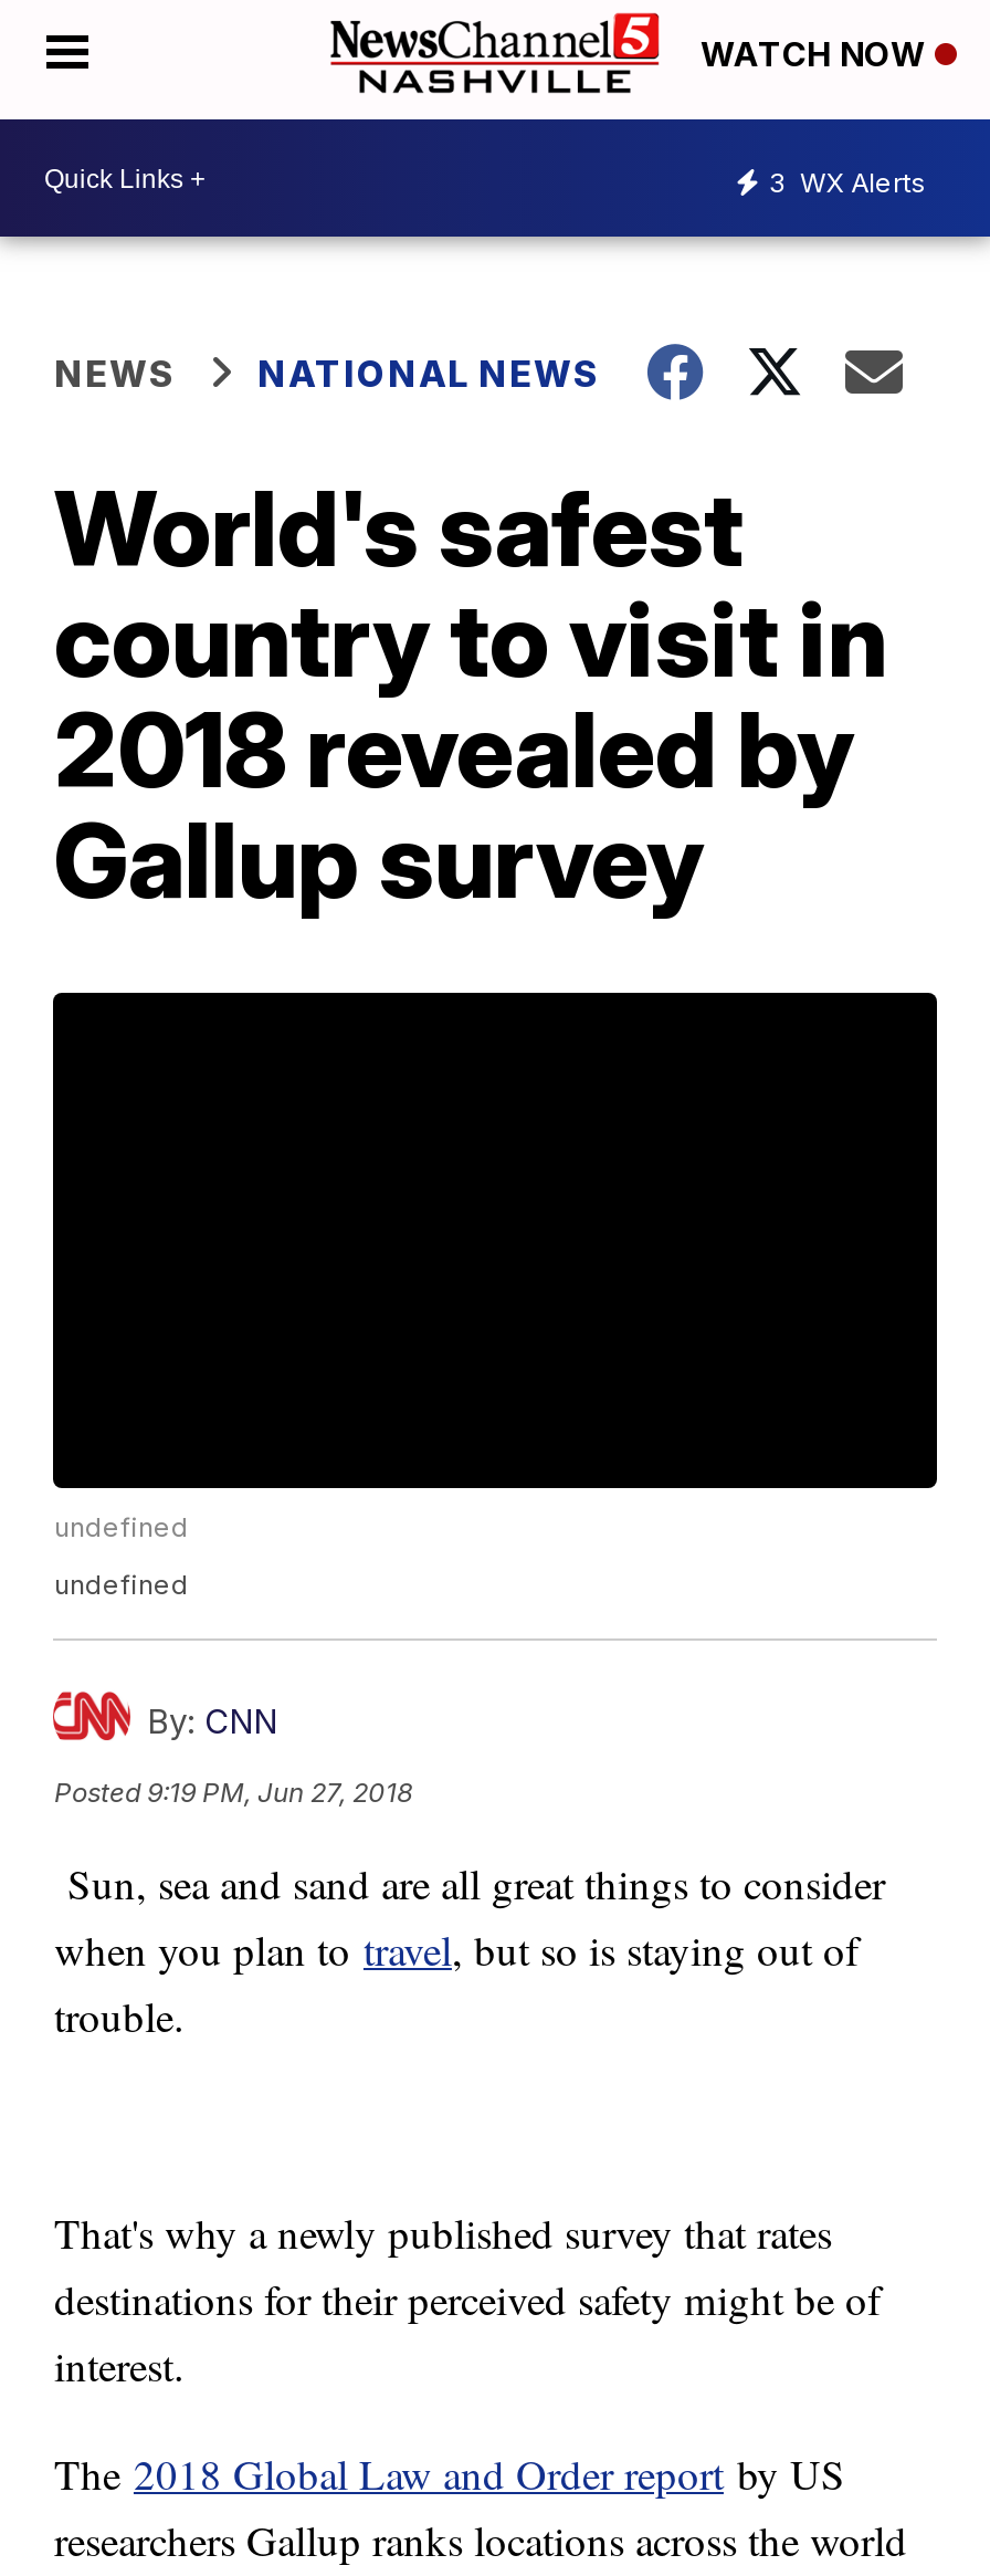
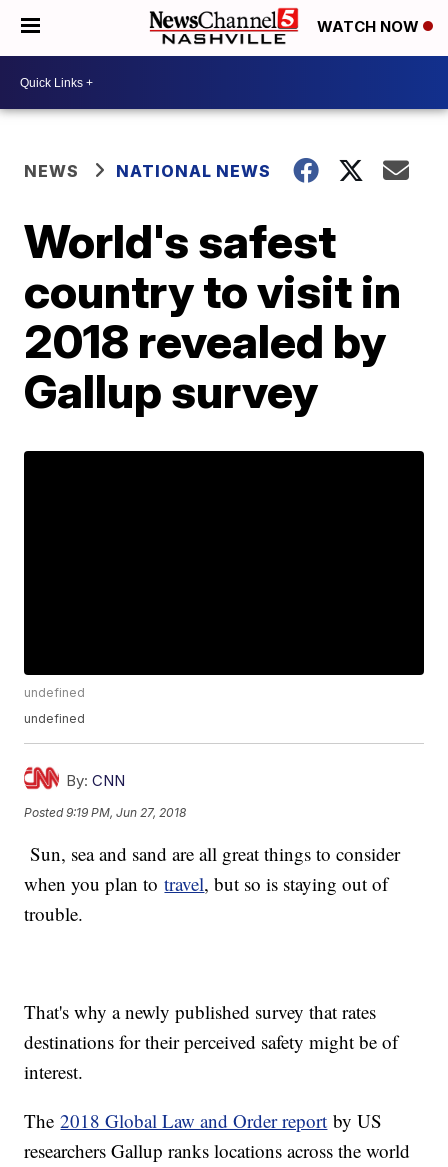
[769,165,926,198] 3 WX Alerts -> none

